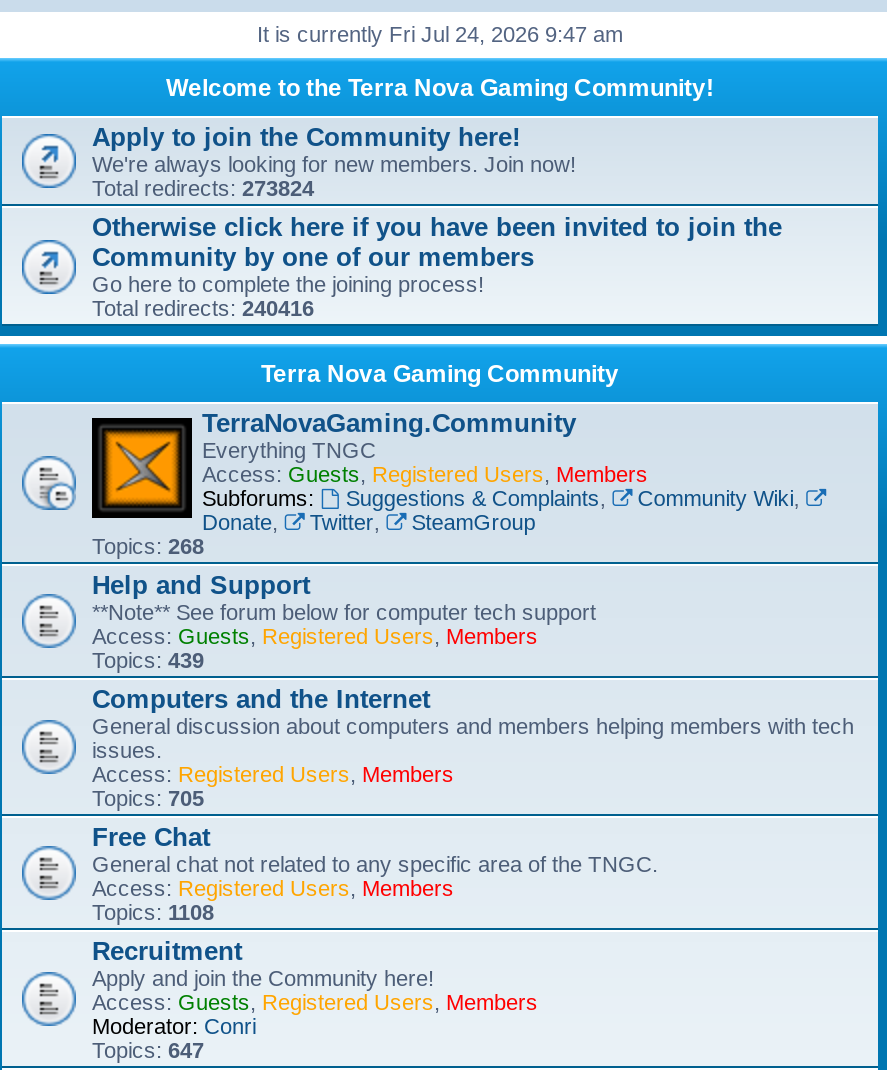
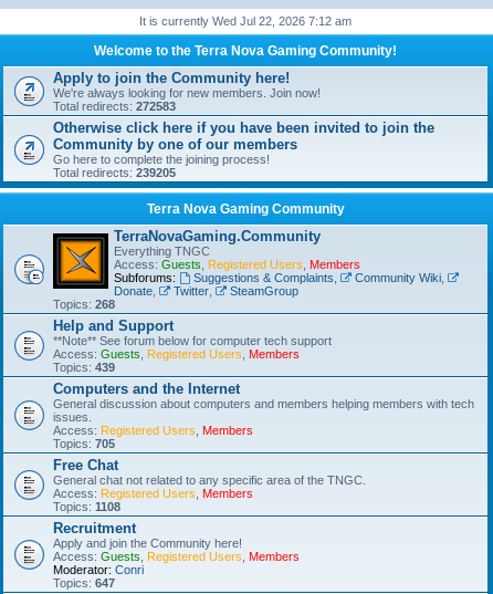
[257,22,623,46] It is currently Fri Jul 24, 2026 9:47 am -> [139,14,352,28] It is currently Wed Jul 22, 2026 7:12 am
[92,176,314,200] Total redirects: 273824 -> [53,100,176,113] Total redirects: 272583
[92,296,314,320] Total redirects: 240416 -> [53,166,176,179] Total redirects: 239205

